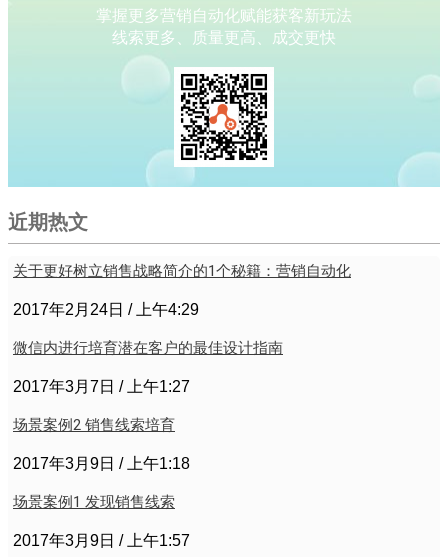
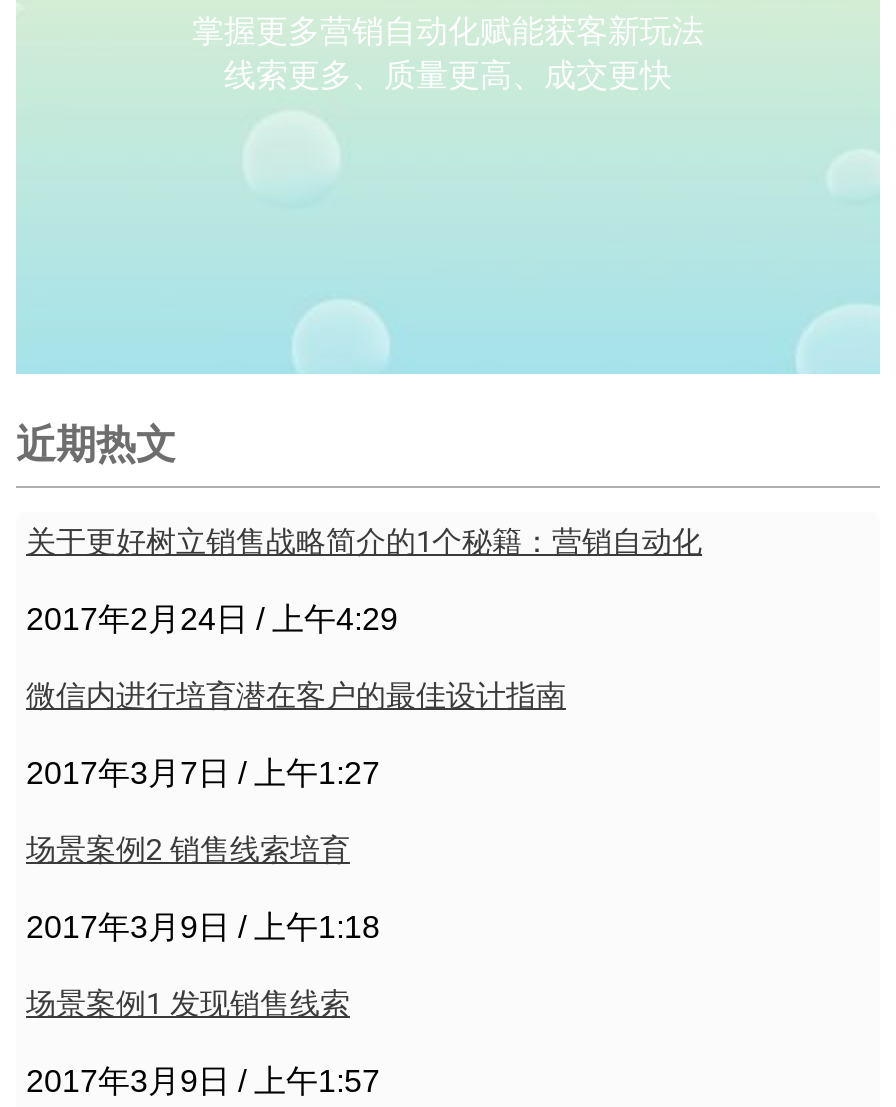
[173,67,275,168] [image] -> none

